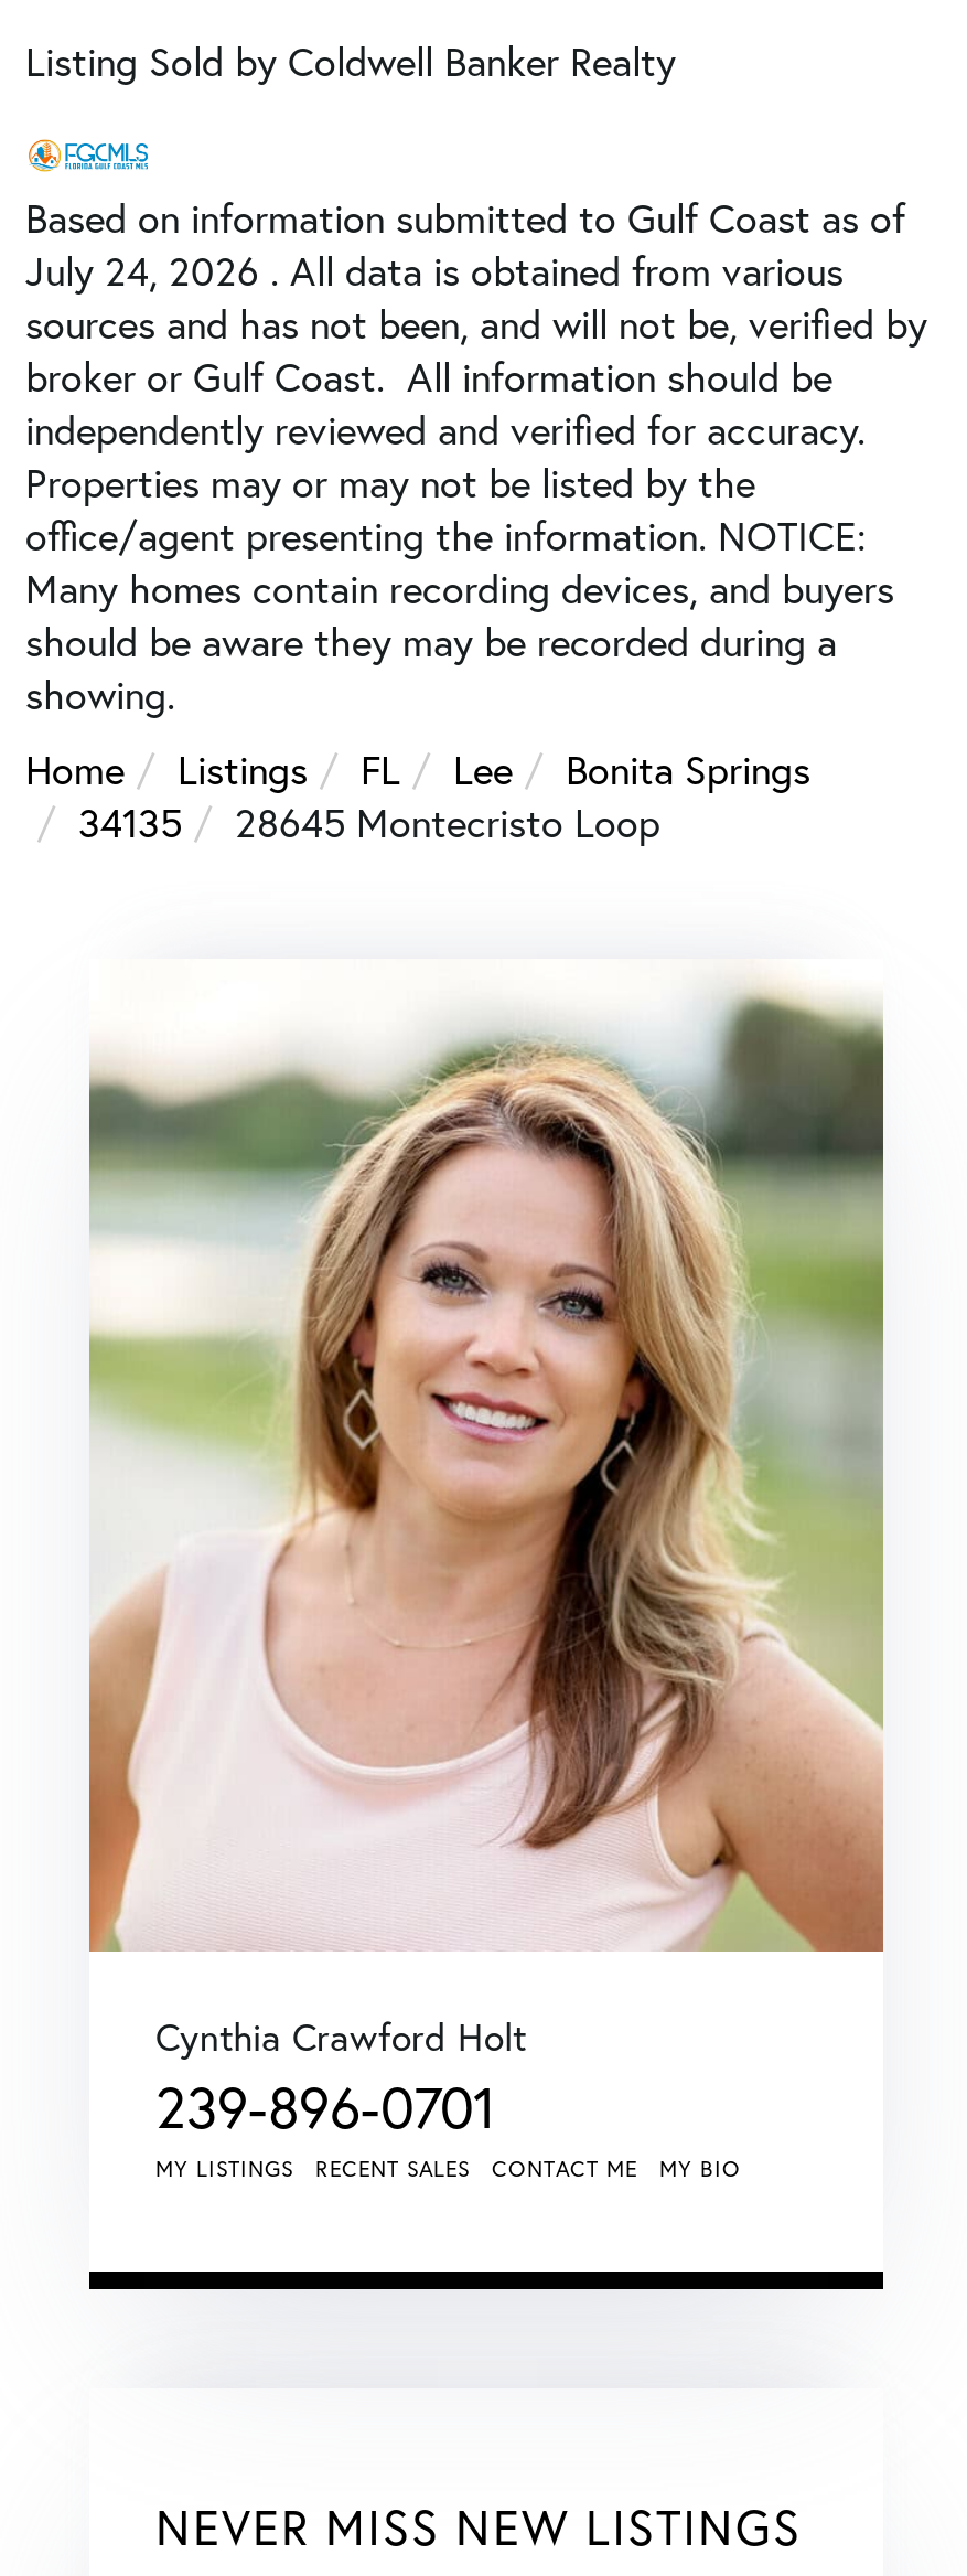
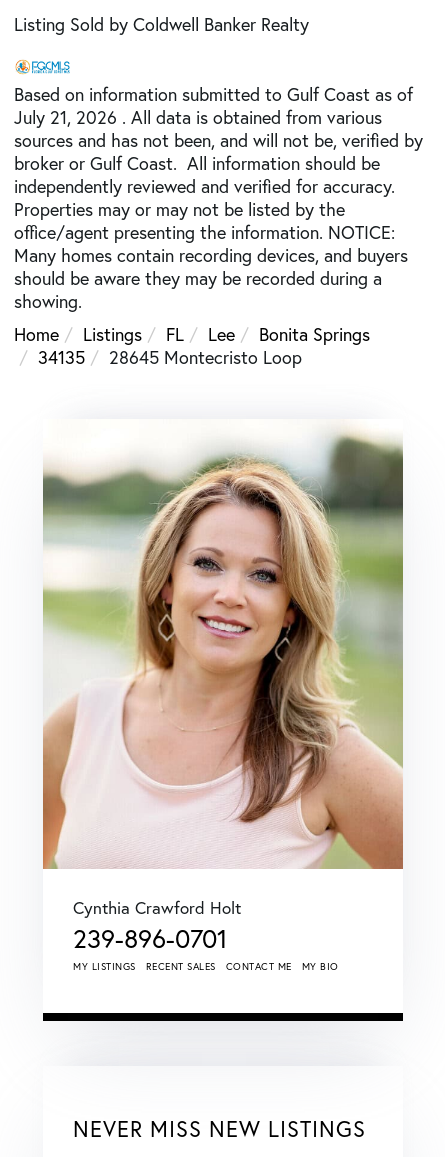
[25,243,844,296] July 24, 2026 . All data is obtained from various -> [14,106,382,129] July 21, 2026 . All data is obtained from various

